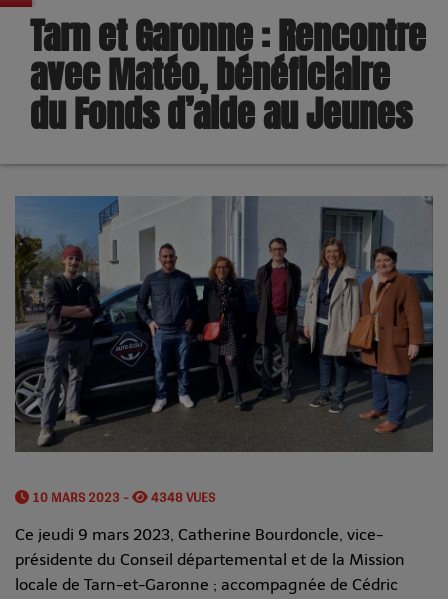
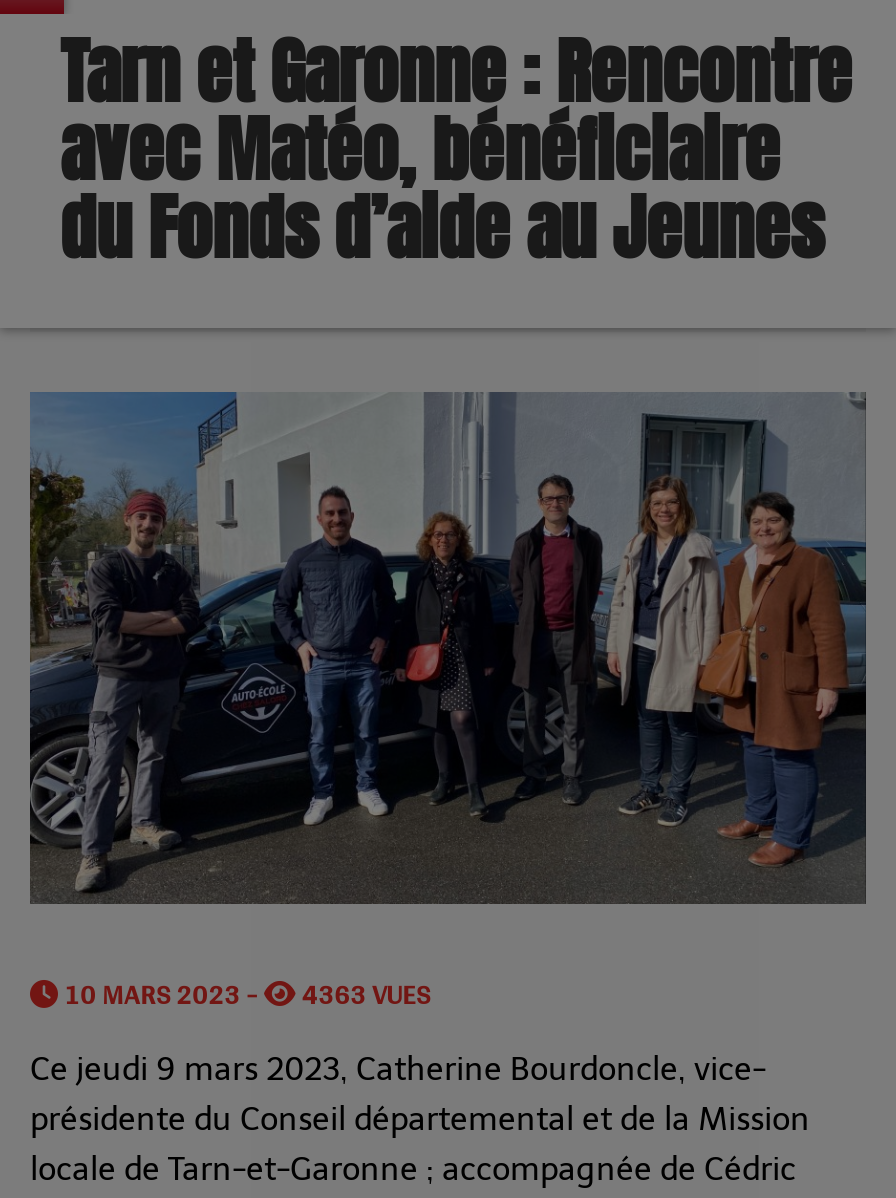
[148,484,215,510] 4348 VUES -> [296,968,430,1020] 4363 VUES

